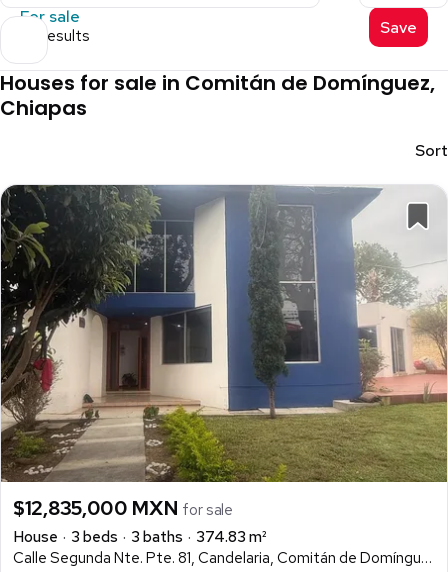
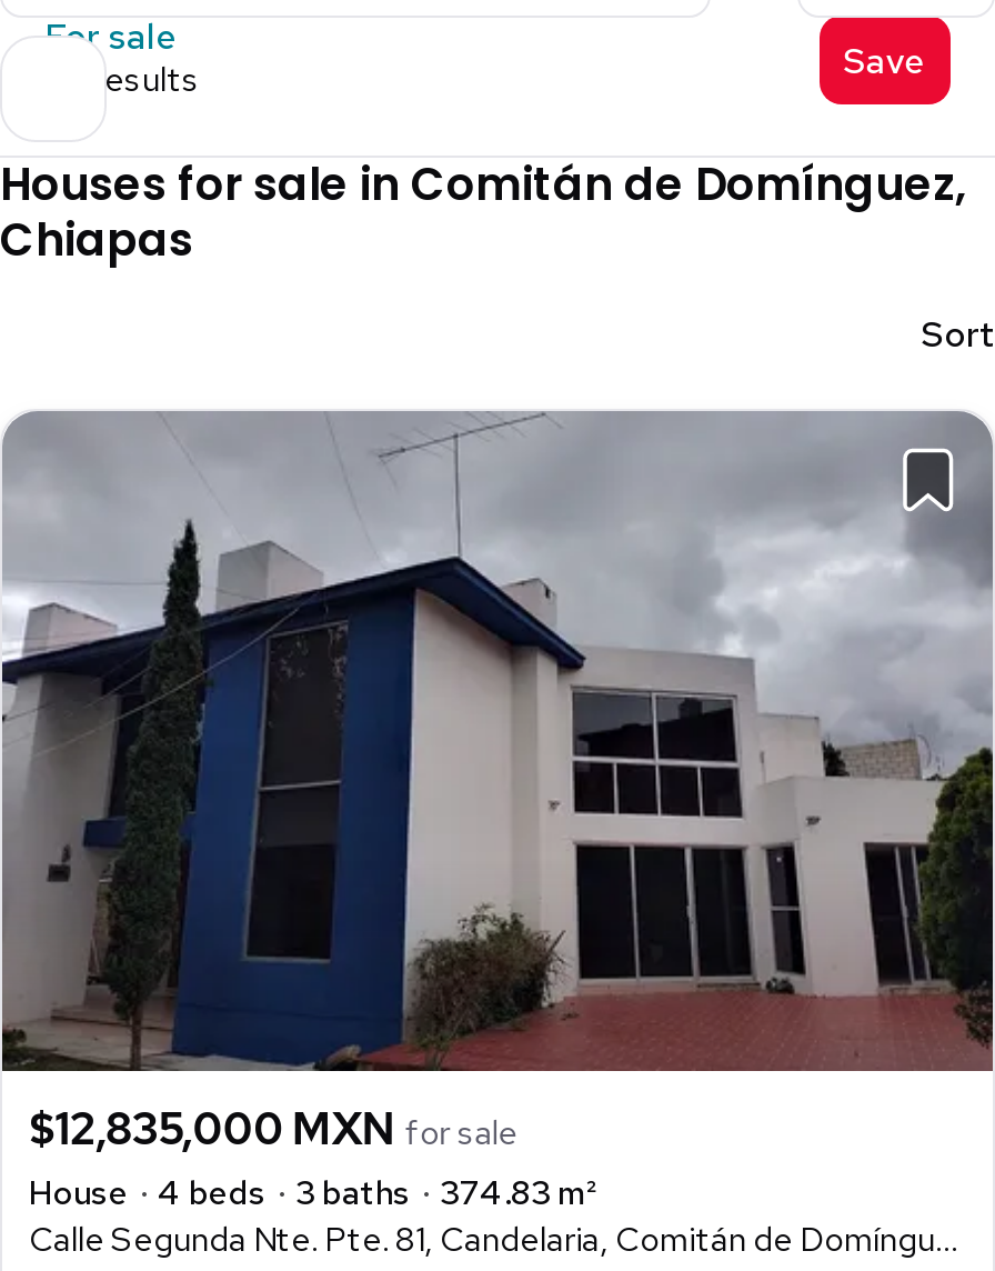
[3,185,445,482] [image] -> [7,411,988,1071] [image]
[71,527,118,547] 3 beds -> [158,1172,267,1216] 4 beds

